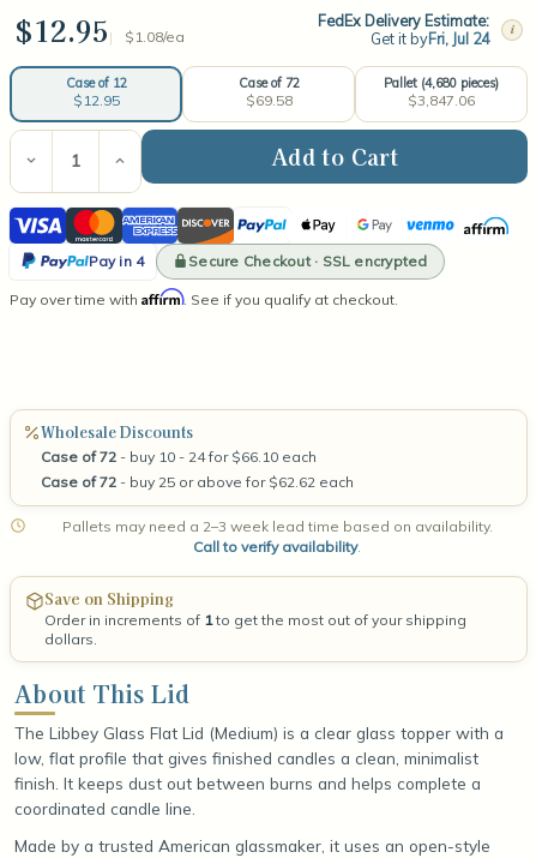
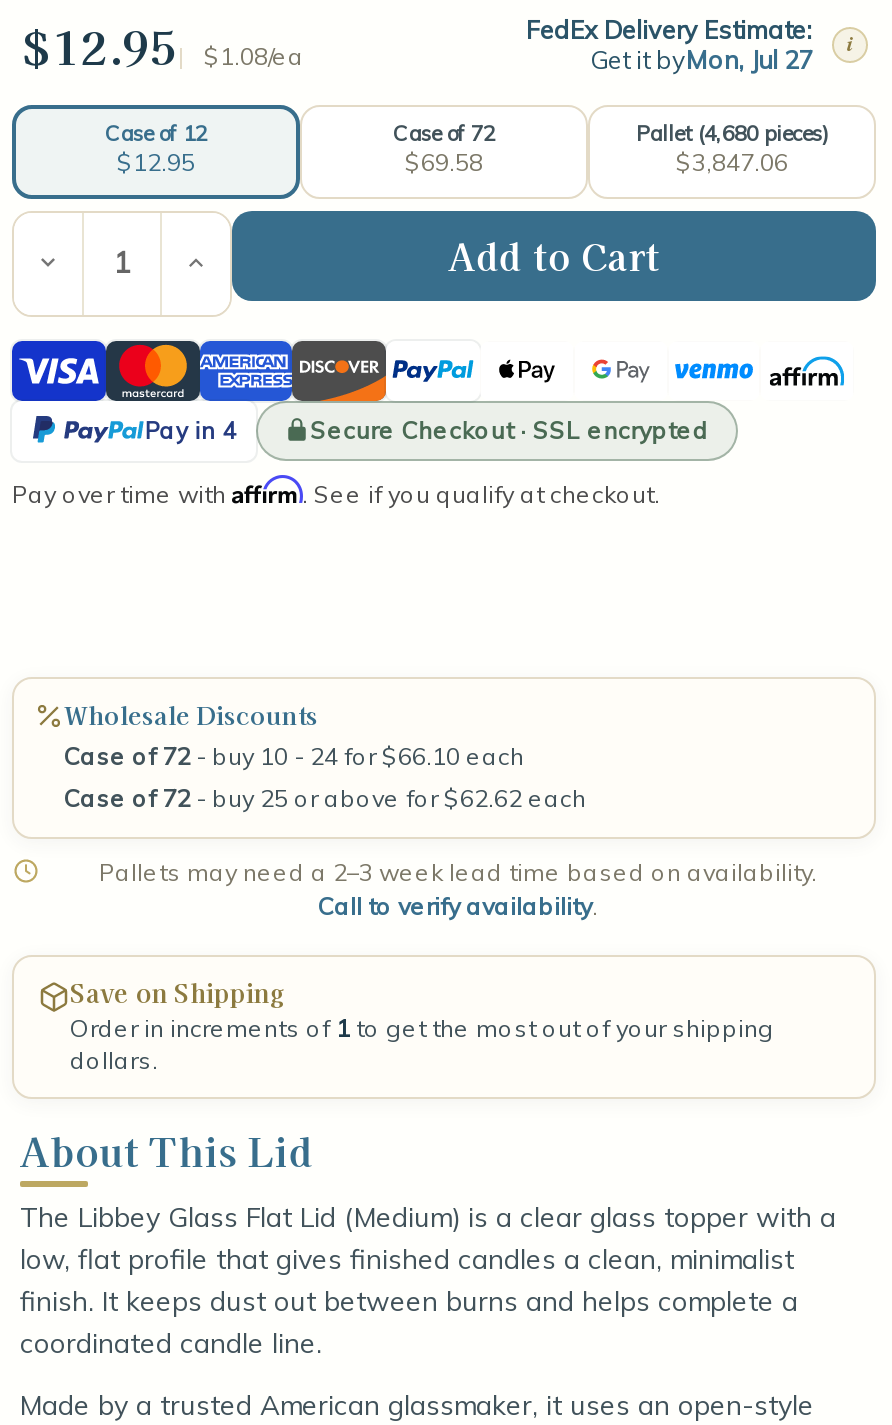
[371,29,489,48] Get it byFri, Jul 24 -> [590,43,812,75] Get it byMon, Jul 27

